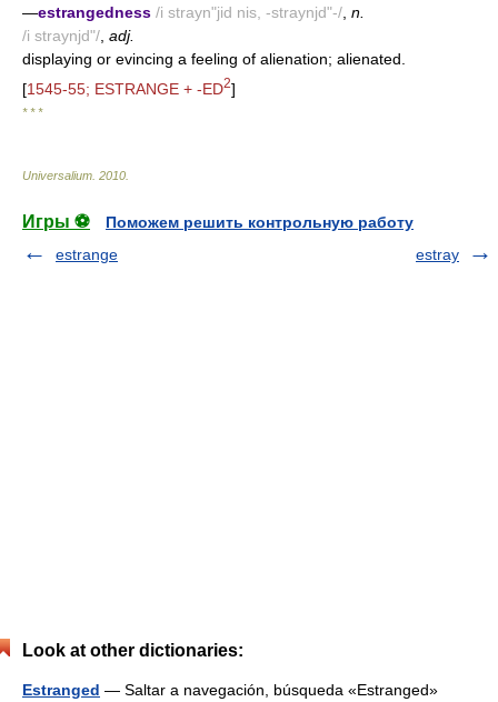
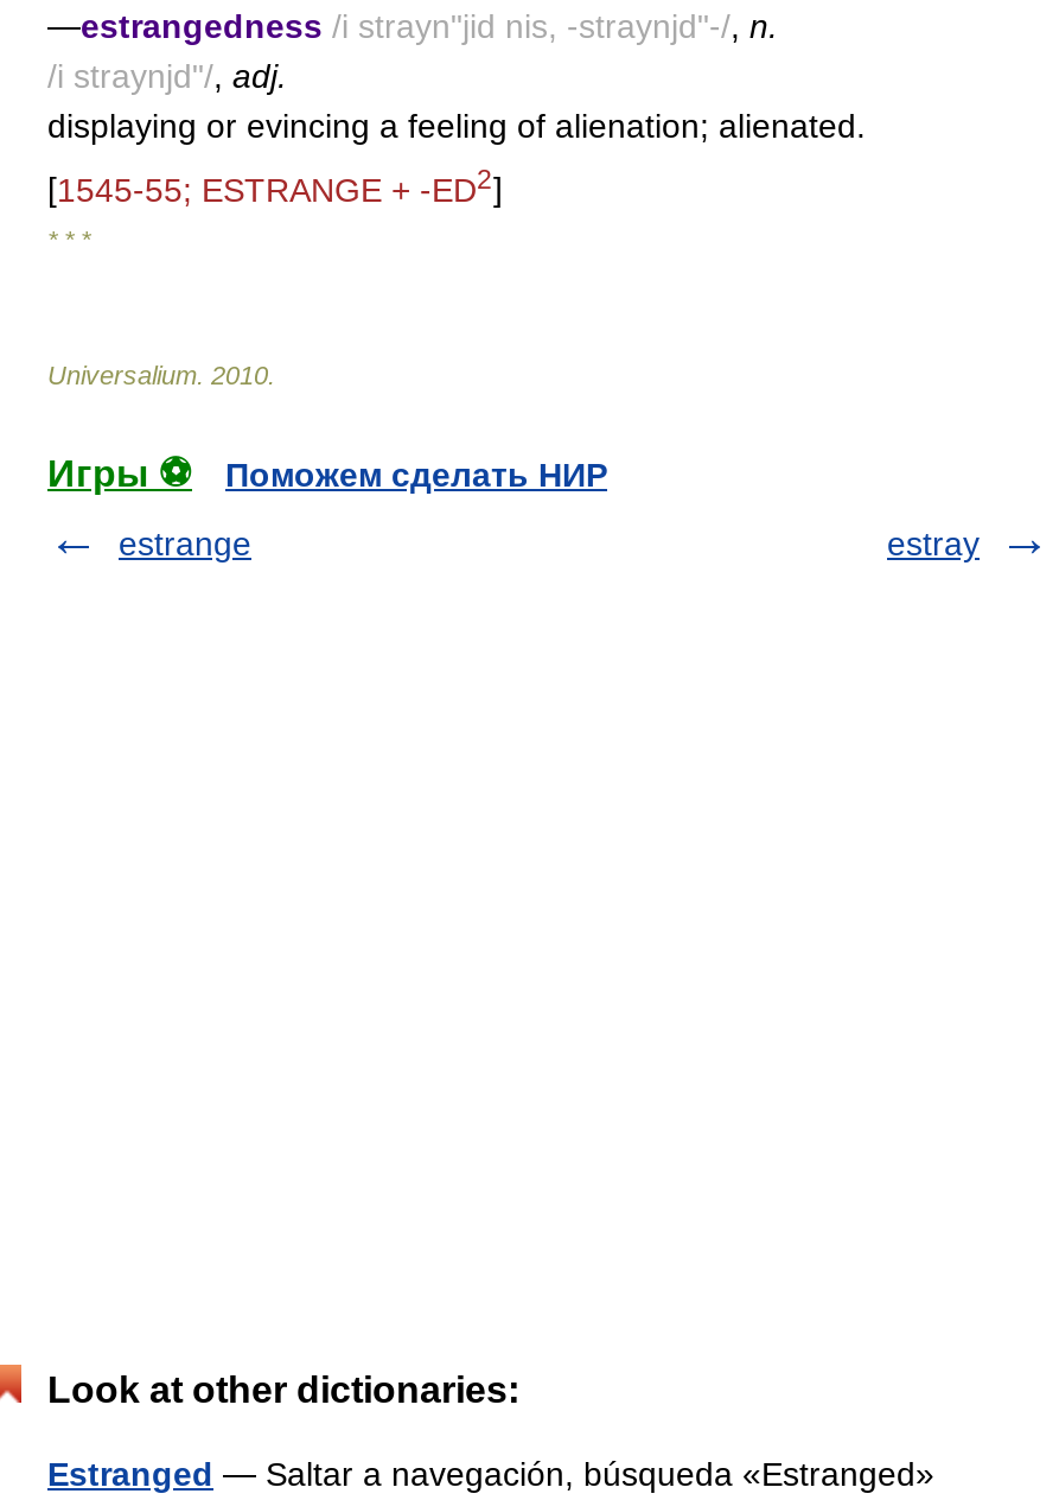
[106,213,414,231] Поможем решить контрольную работу -> [225,455,607,493] Поможем сделать НИР

